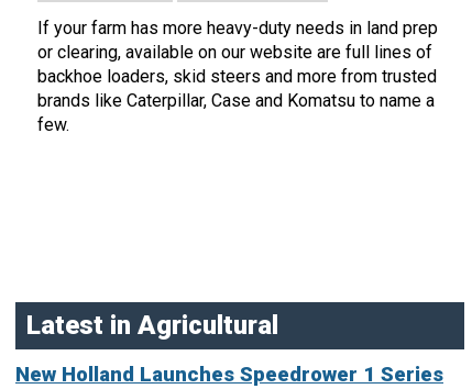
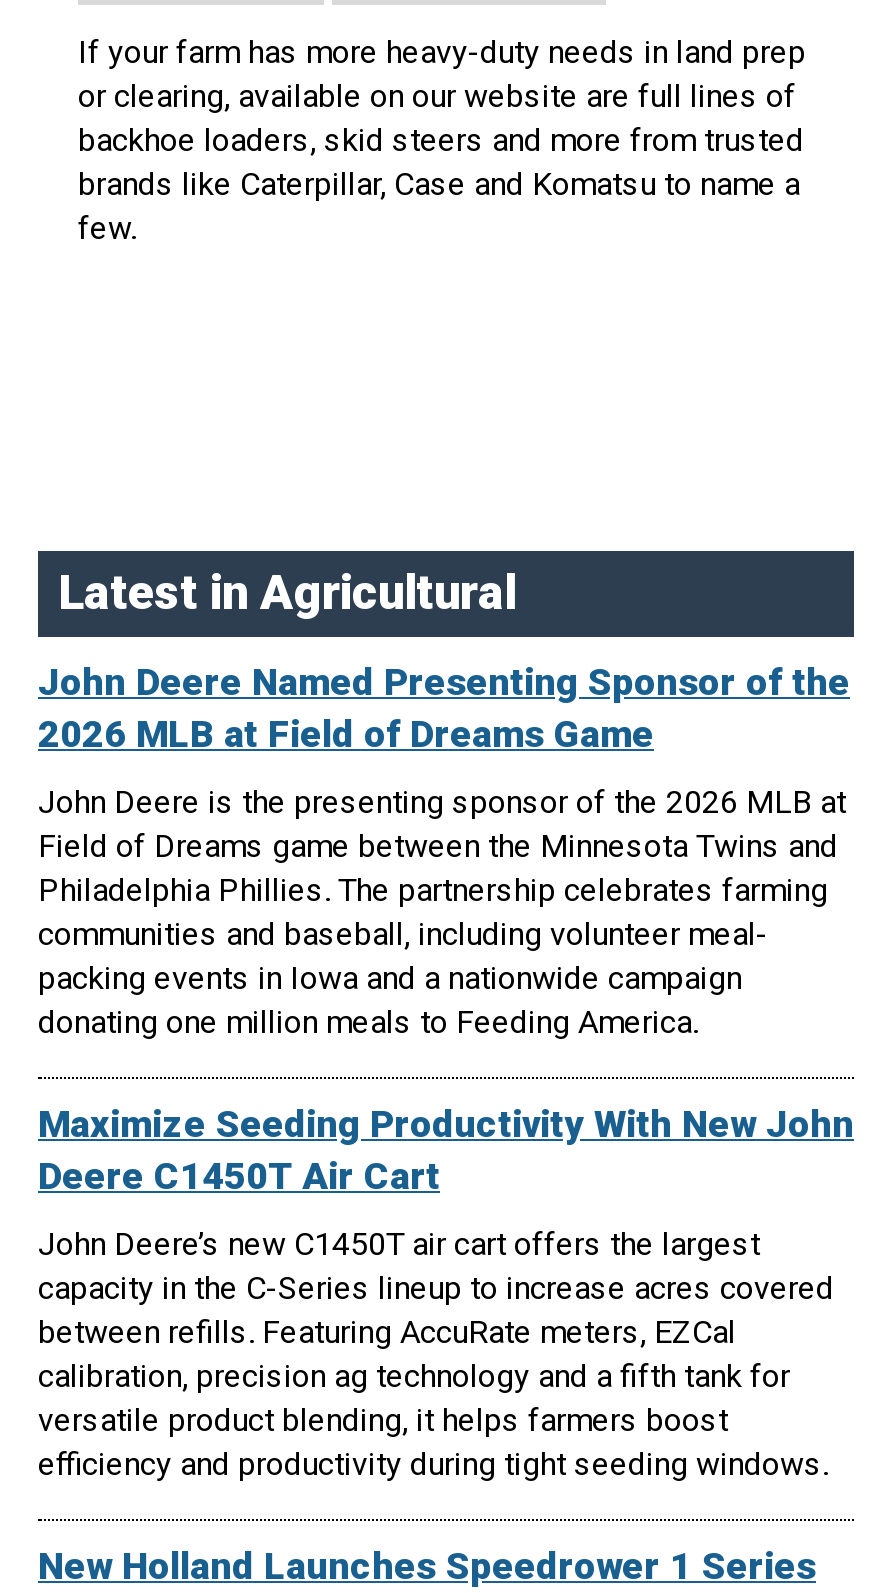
none -> [38,661,854,1483] John Deere Named Presenting Sponsor of the | 2026 MLB at Field of Dreams Game | John Deere is the presenting sponsor of the 2026 MLB at | Field of Dreams game between the Minnesota Twins and | Philadelphia Phillies. The partnership celebrates farming | communities and baseball, including volunteer meal- | packing events in Iowa and a nationwide campaign | donating one million meals to Feeding America. | Maximize Seeding Productivity With New John | Deere C1450T Air Cart | John Deere’s new C1450T air cart offers the largest | capacity in the C-Series lineup to increase acres covered | between refills. Featuring AccuRate meters, EZCal | calibration, precision ag technology and a fifth tank for | versatile product blending, it helps farmers boost | efficiency and productivity during tight seeding windows.

